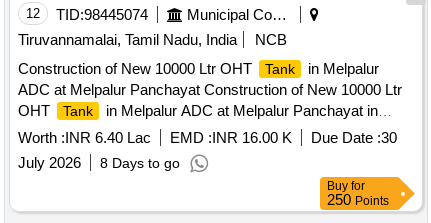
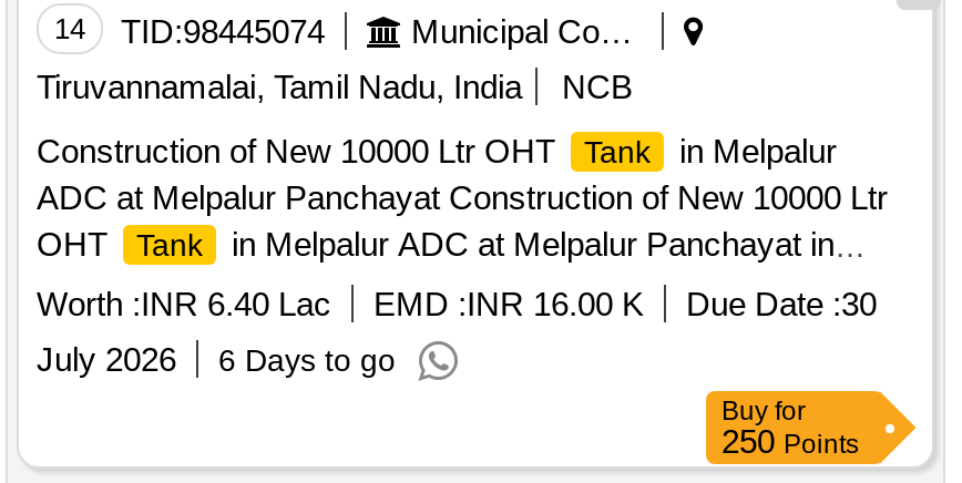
[26,6,148,23] 12 TID:98445074 -> [54,13,325,50] 14 TID:98445074
[18,154,180,171] July 2026 8 Days to go -> [37,341,396,378] July 2026 6 Days to go

